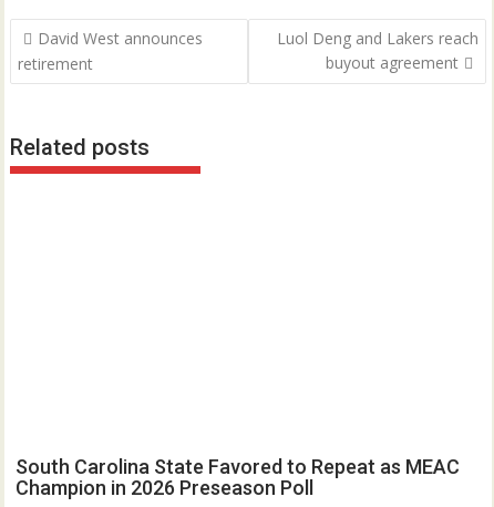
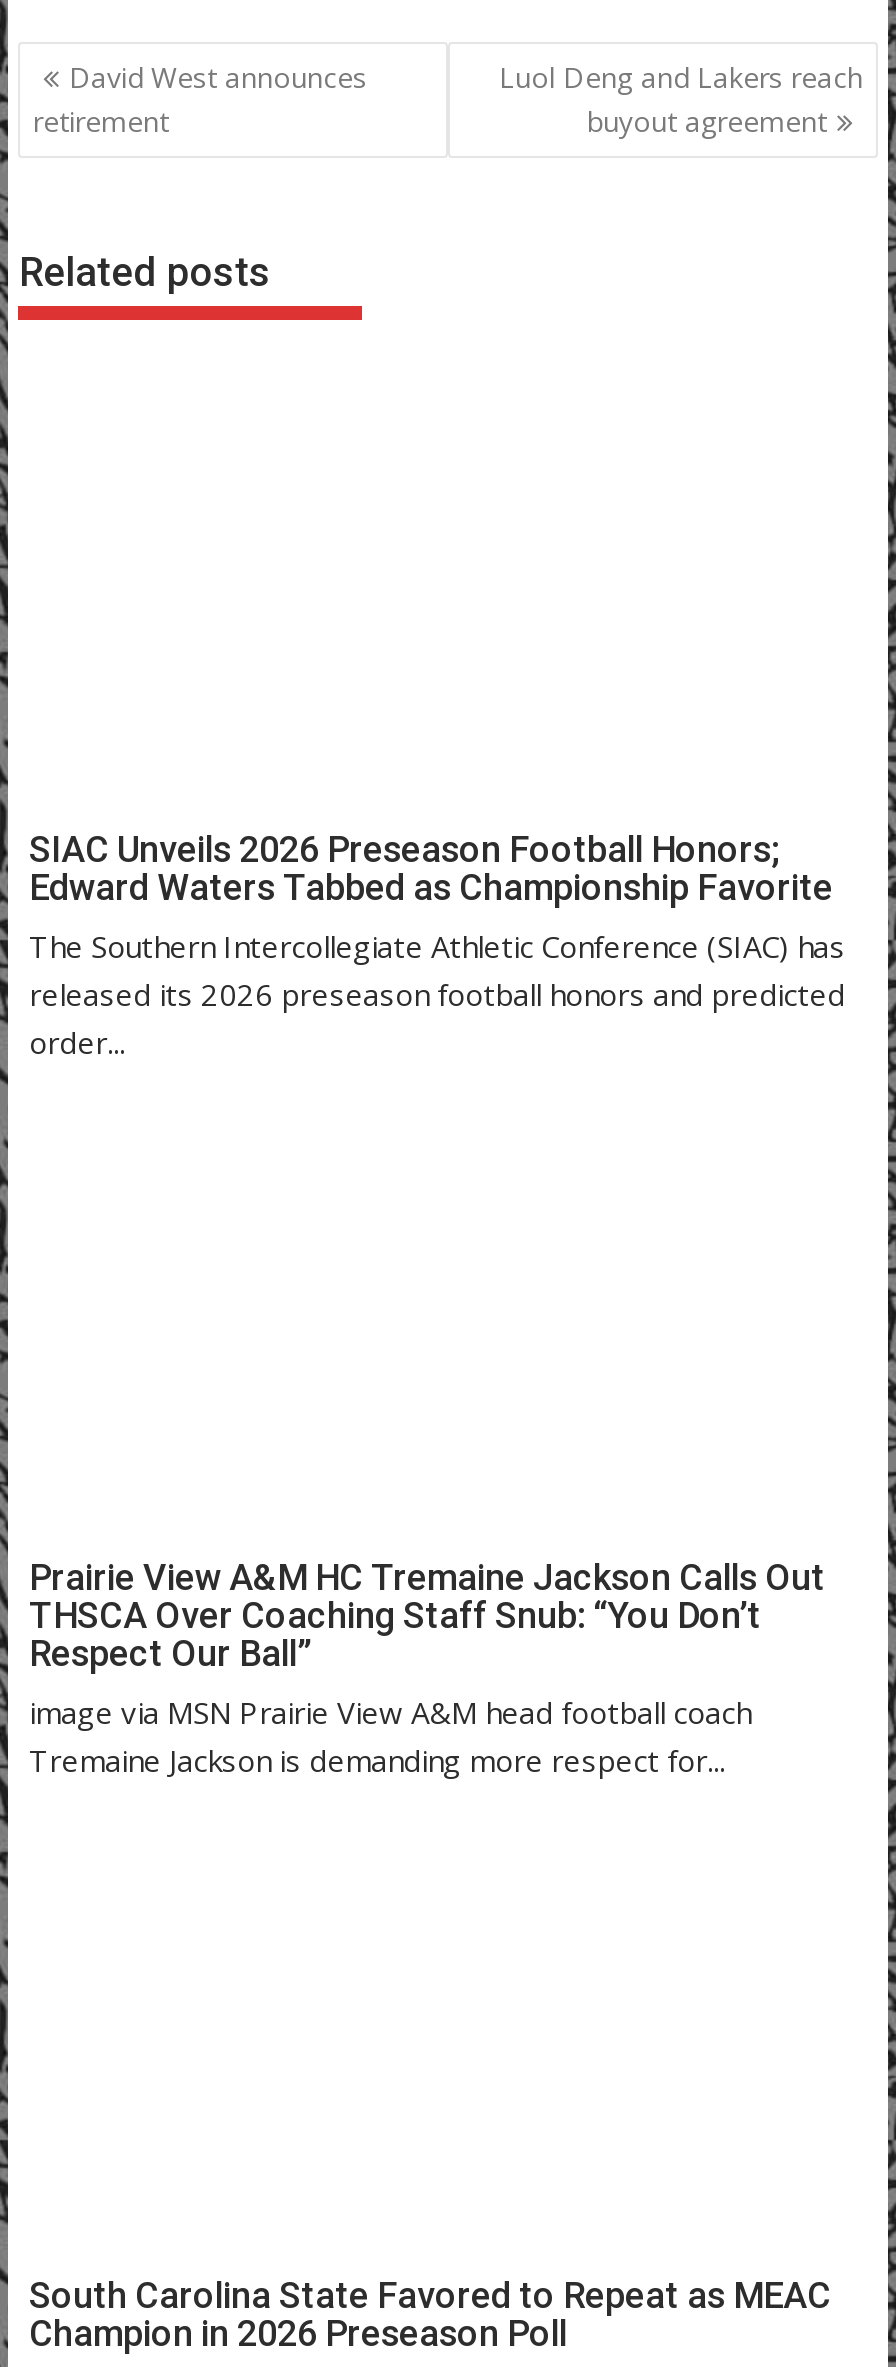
none -> [29,829,845,1063] SIAC Unveils 2026 Preseason Football Honors; | Edward Waters Tabbed as Championship Favorite | The Southern Intercollegiate Athletic Conference (SIAC) has | released its 2026 preseason football honors and predicted | order...
none -> [29,1556,825,1780] Prairie View A&M HC Tremaine Jackson Calls Out | THSCA Over Coaching Staff Snub: “You Don’t | Respect Our Ball” | image via MSN Prairie View A&M head football coach | Tremaine Jackson is demanding more respect for...

